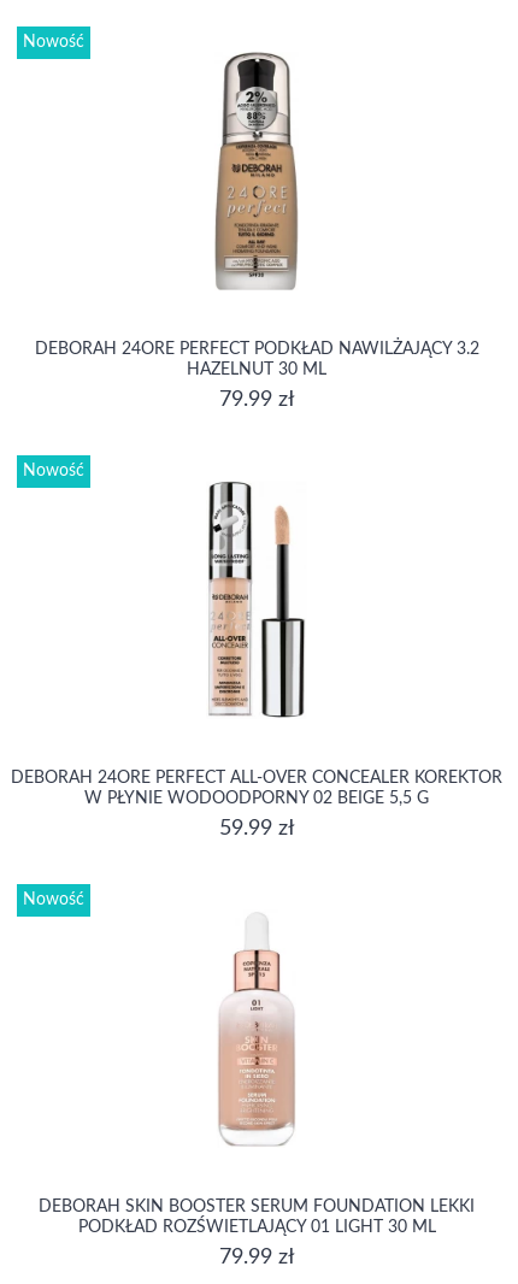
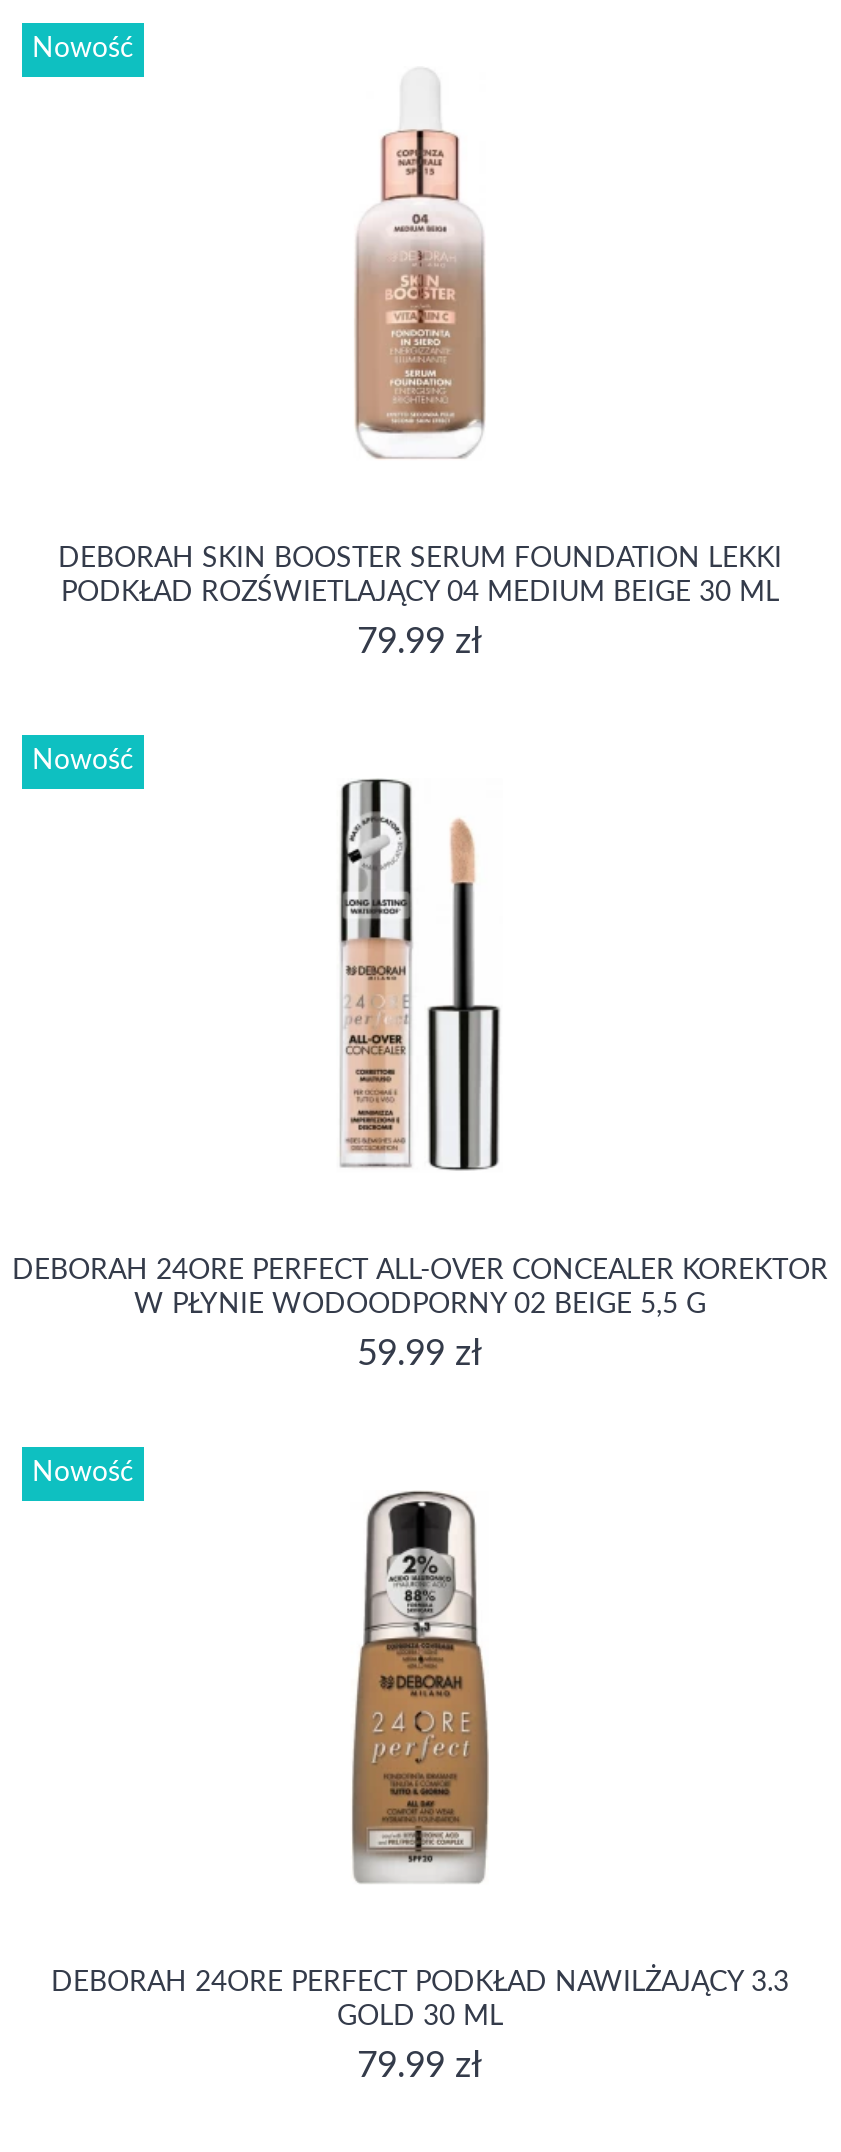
moved [214,52,299,290] -> [350,1489,490,1885]: [image]
[34,341,479,379] DEBORAH 24ORE PERFECT PODKŁAD NAWILŻAJĄCY 3.2 | HAZELNUT 30 ML -> [61,580,779,608] PODKŁAD ROZŚWIETLAJĄCY 04 MEDIUM BEIGE 30 ML
moved [216,911,298,1147] -> [352,67,488,459]: [image]
moved [39,1199,475,1216] -> [58,546,782,574]: DEBORAH SKIN BOOSTER SERUM FOUNDATION LEKKI
[78,1220,435,1236] PODKŁAD ROZŚWIETLAJĄCY 01 LIGHT 30 ML -> [51,1970,789,2032] DEBORAH 24ORE PERFECT PODKŁAD NAWILŻAJĄCY 3.3 | GOLD 30 ML

